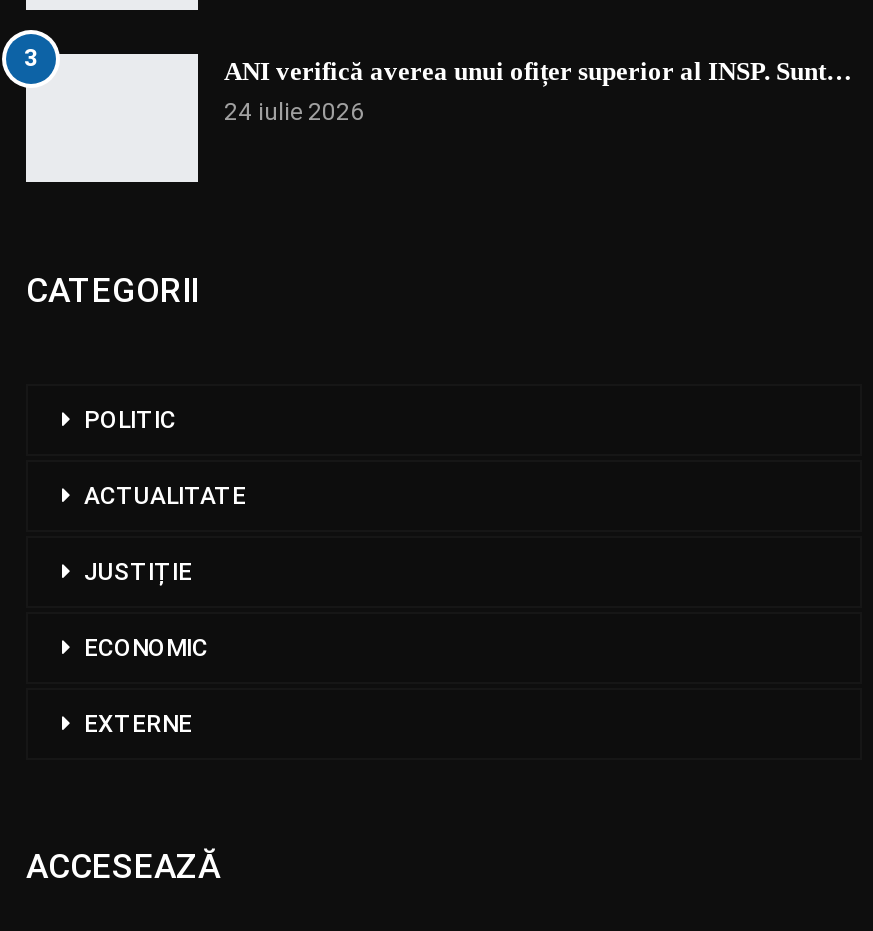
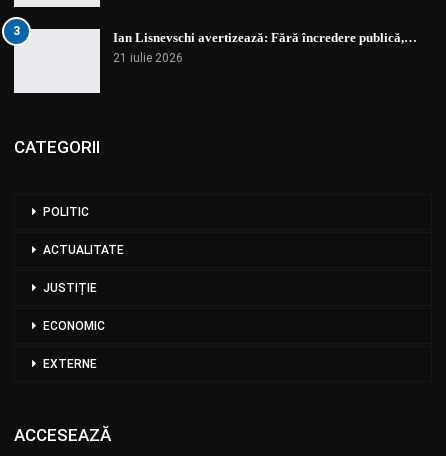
[224,57,852,127] ANI verifică averea unui ofițer superior al INSP. Sunt… | 24 iulie 2026 -> [113,30,417,65] Ian Lisnevschi avertizează: Fără încredere publică,… | 21 iulie 2026

